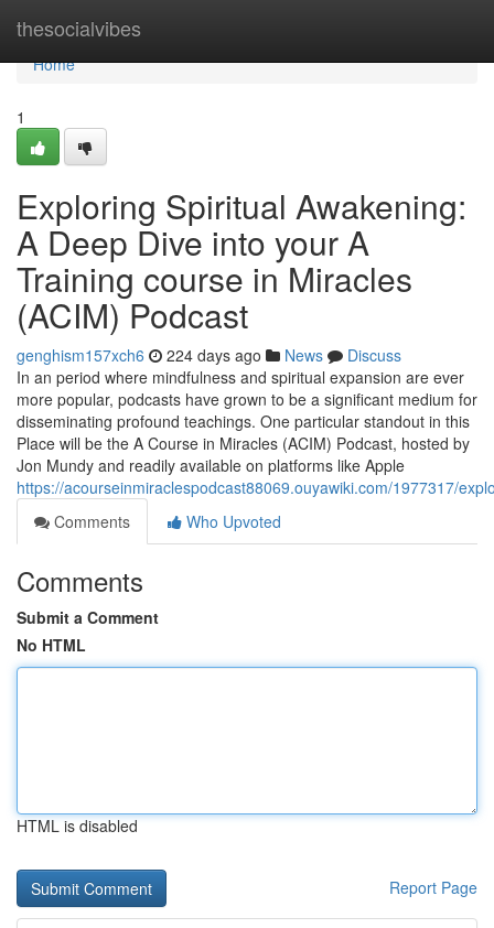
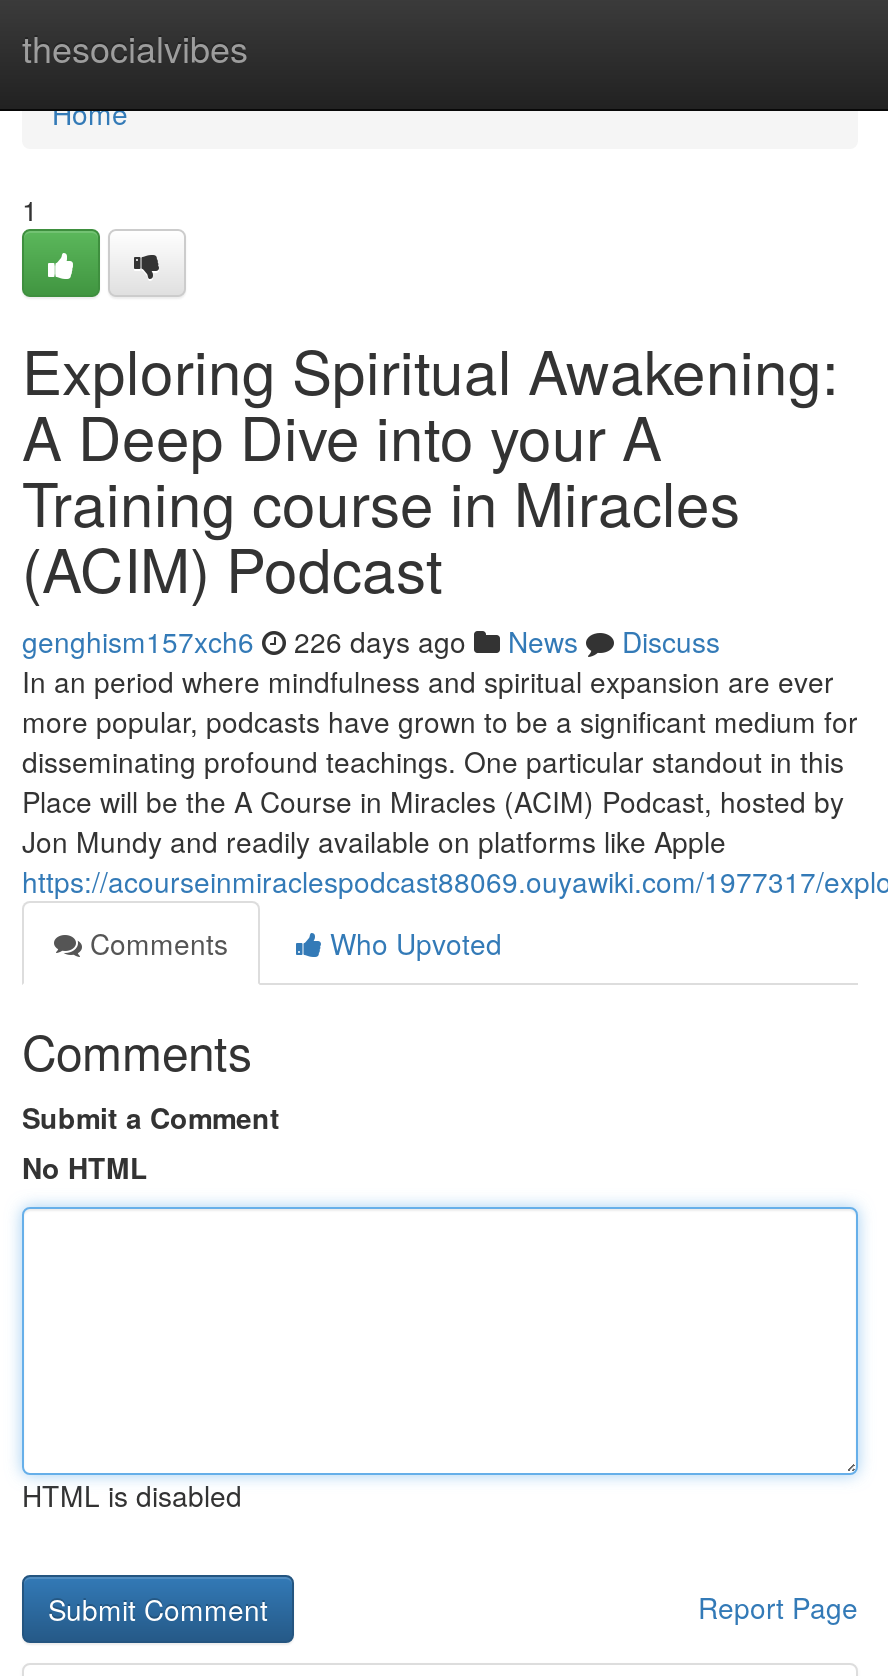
[17,344,401,366] genghism157xch6 224 days ago News Discuss -> [22,621,720,661] genghism157xch6 226 days ago News Discuss

